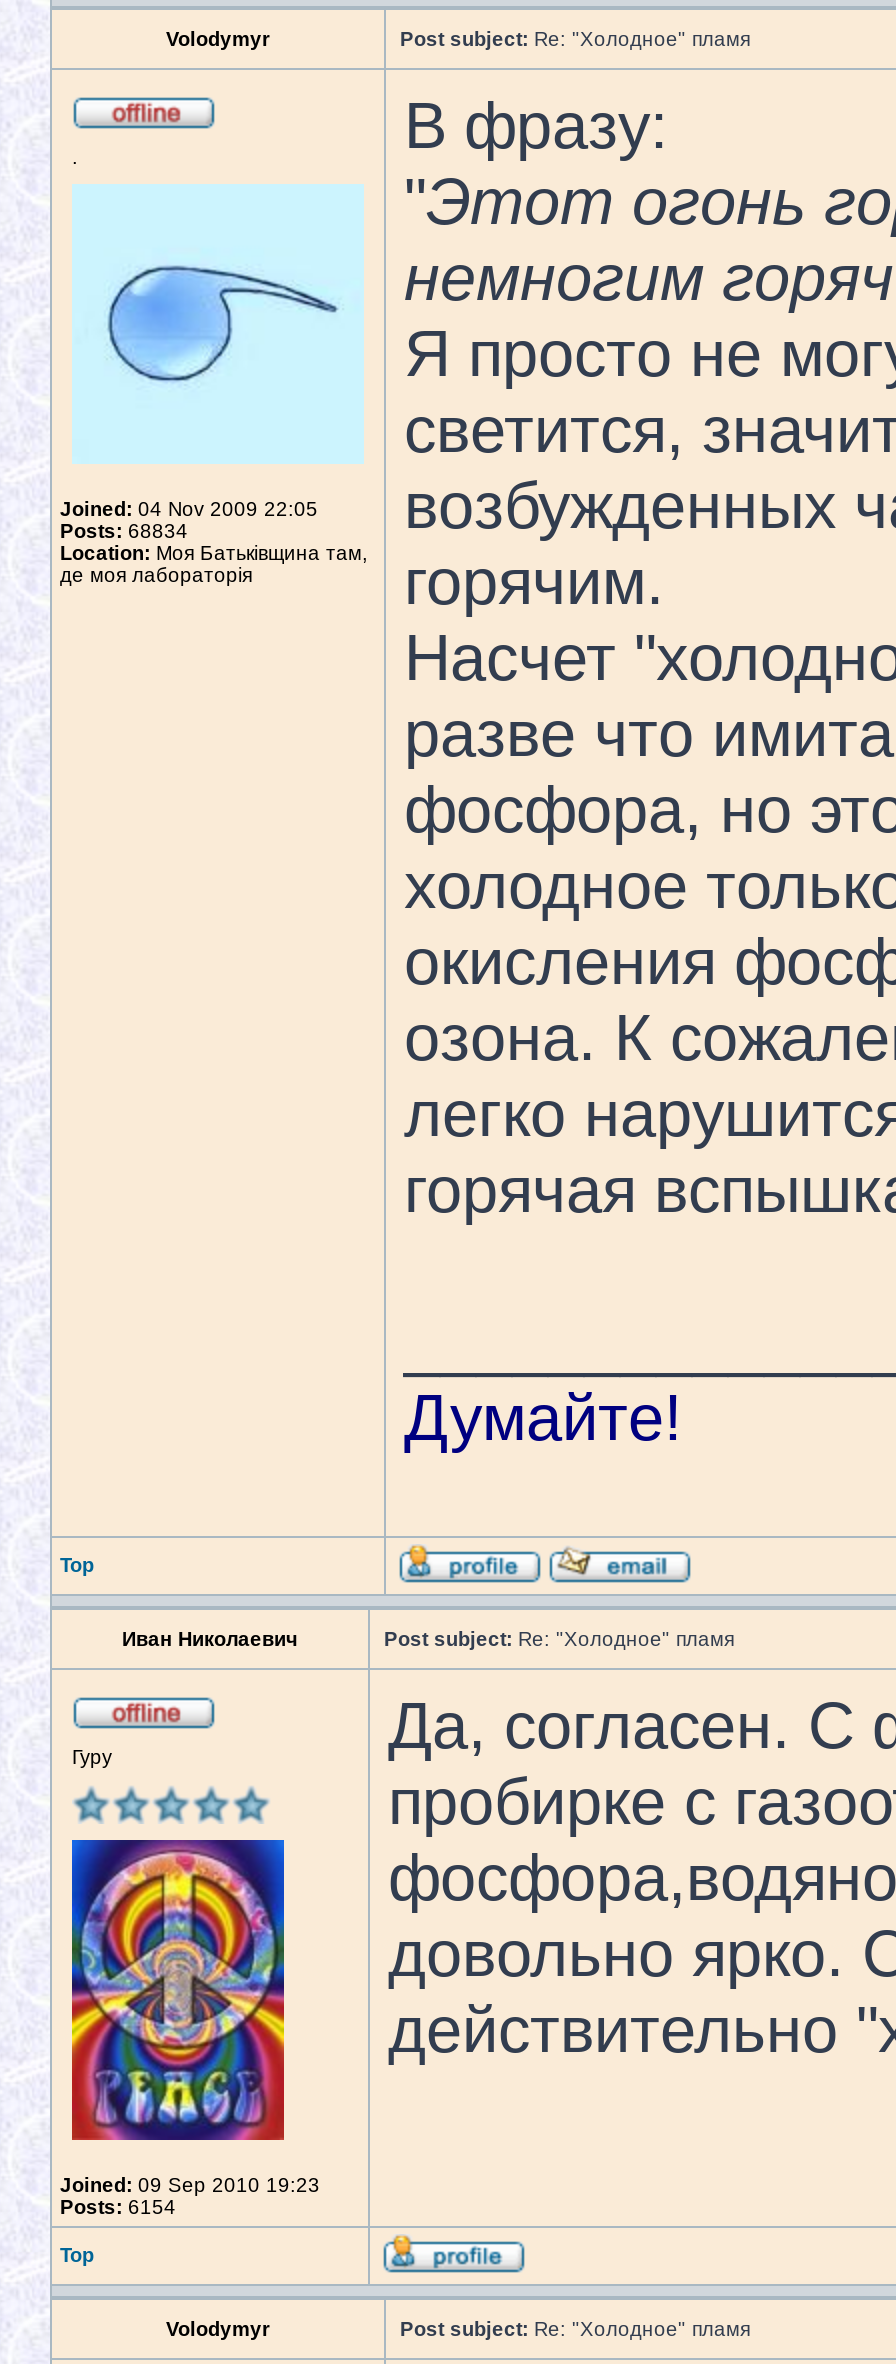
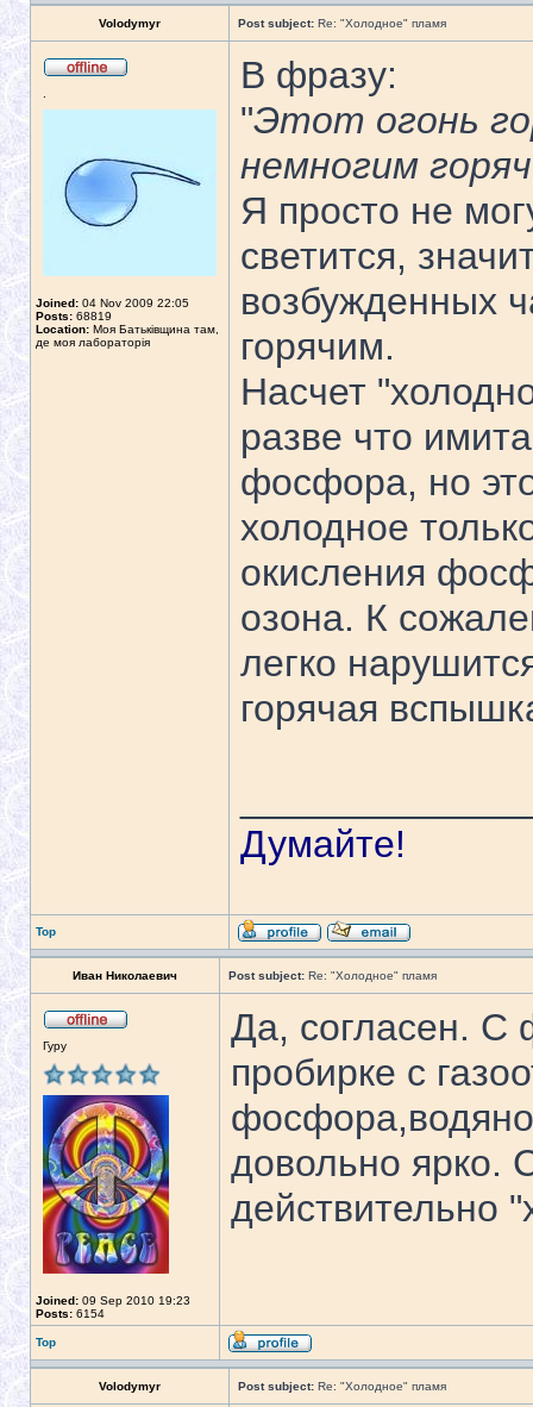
[60,520,188,542] Posts: 68834 -> [36,309,112,323] Posts: 68819

